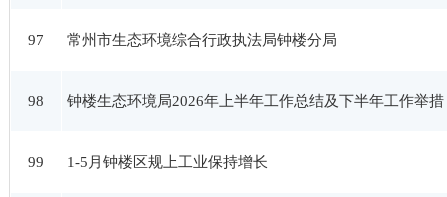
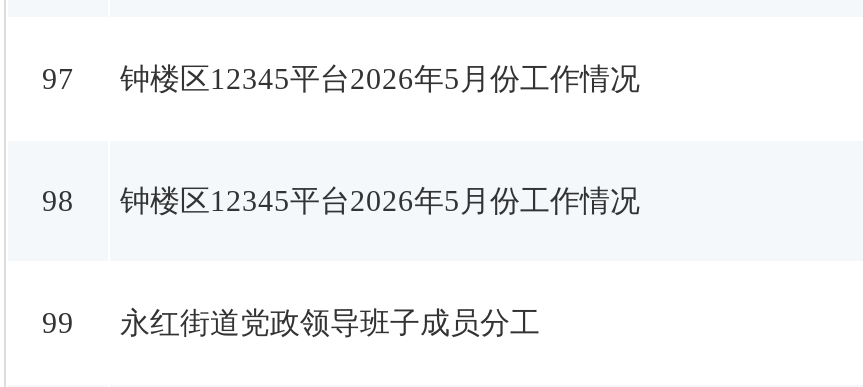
[67,32,337,48] 常州市生态环境综合行政执法局钟楼分局 -> [120,63,640,95] 钟楼区12345平台2026年5月份工作情况
[67,93,444,109] 钟楼生态环境局2026年上半年工作总结及下半年工作举措 -> [120,185,640,217] 钟楼区12345平台2026年5月份工作情况
[67,154,268,170] 1-5月钟楼区规上工业保持增长 -> [120,307,540,339] 永红街道党政领导班子成员分工

